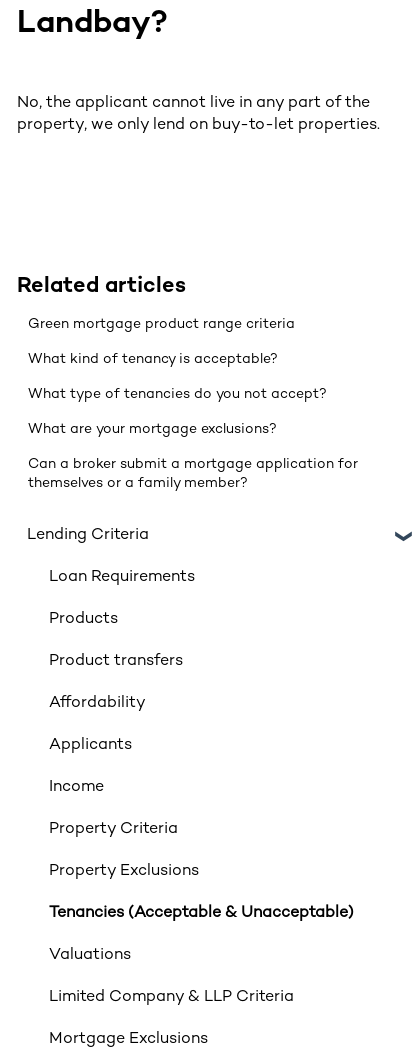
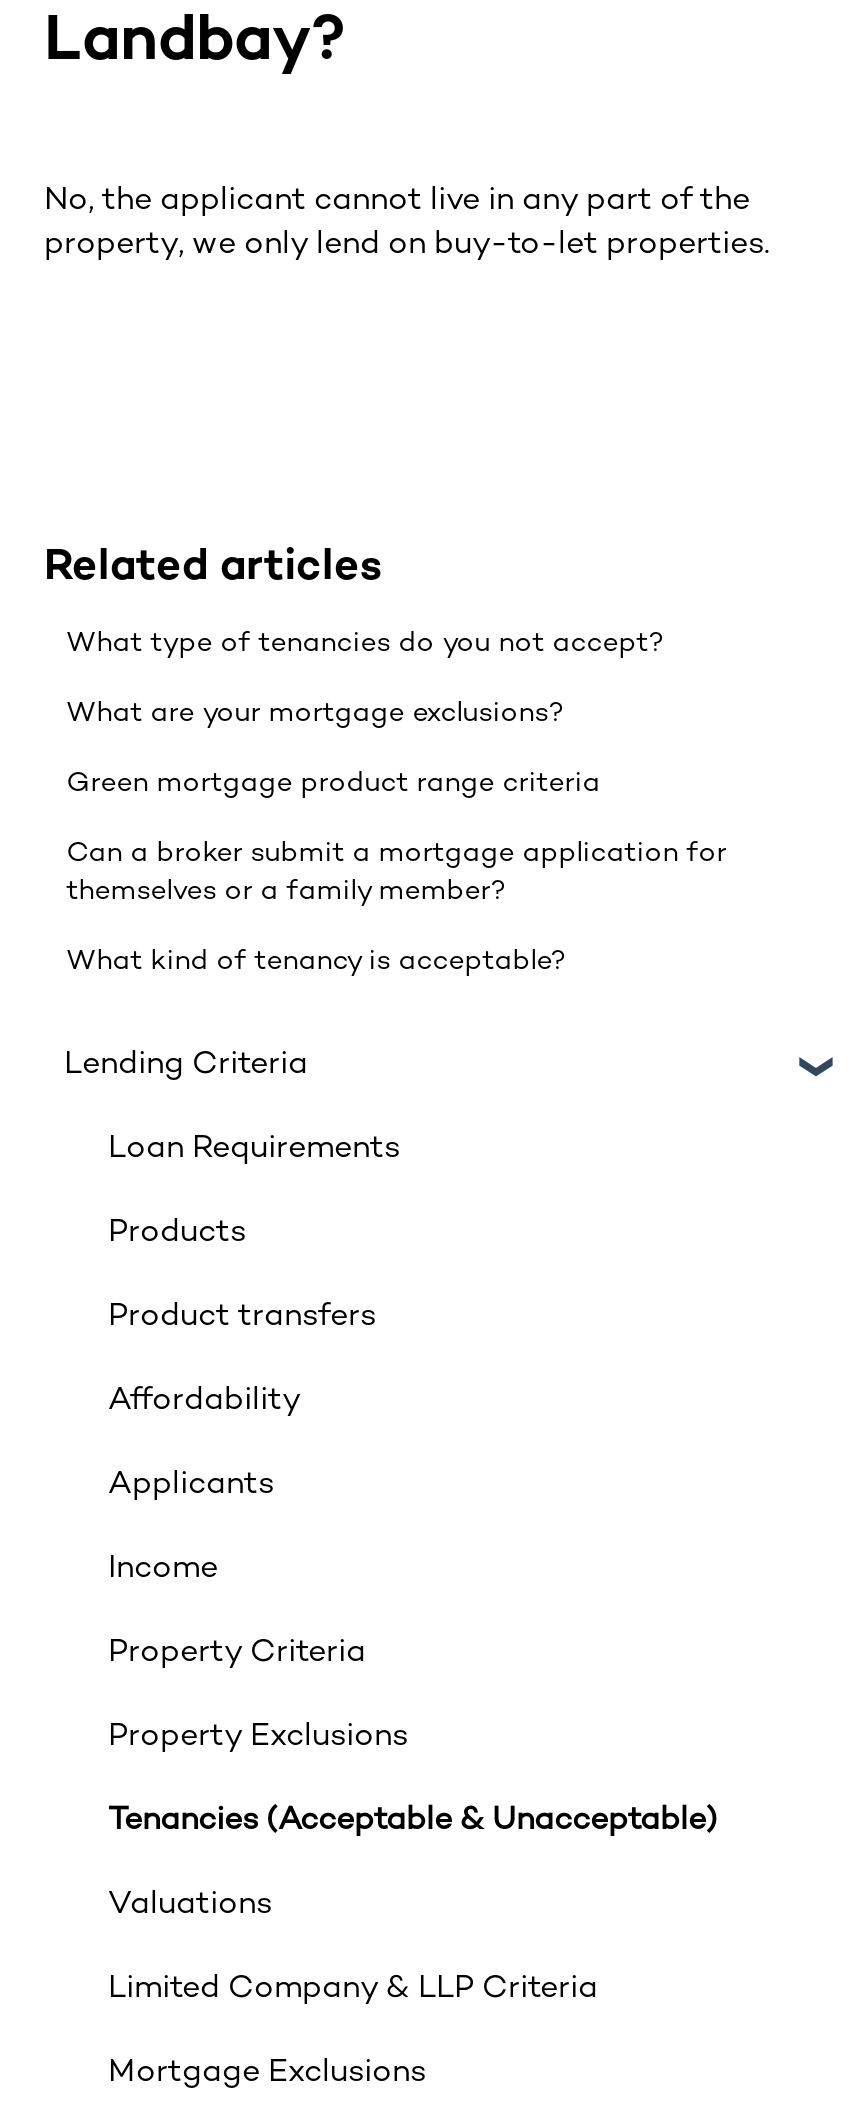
moved [28,317,295,332] -> [66,769,600,799]: Green mortgage product range criteria
moved [28,352,278,367] -> [66,947,566,977]: What kind of tenancy is acceptable?
moved [28,387,327,437] -> [66,629,664,729]: What type of tenancies do you not accept? | What are your mortgage exclusions?
moved [28,457,358,491] -> [66,839,726,907]: Can a broker submit a mortgage application for | themselves or a family member?

